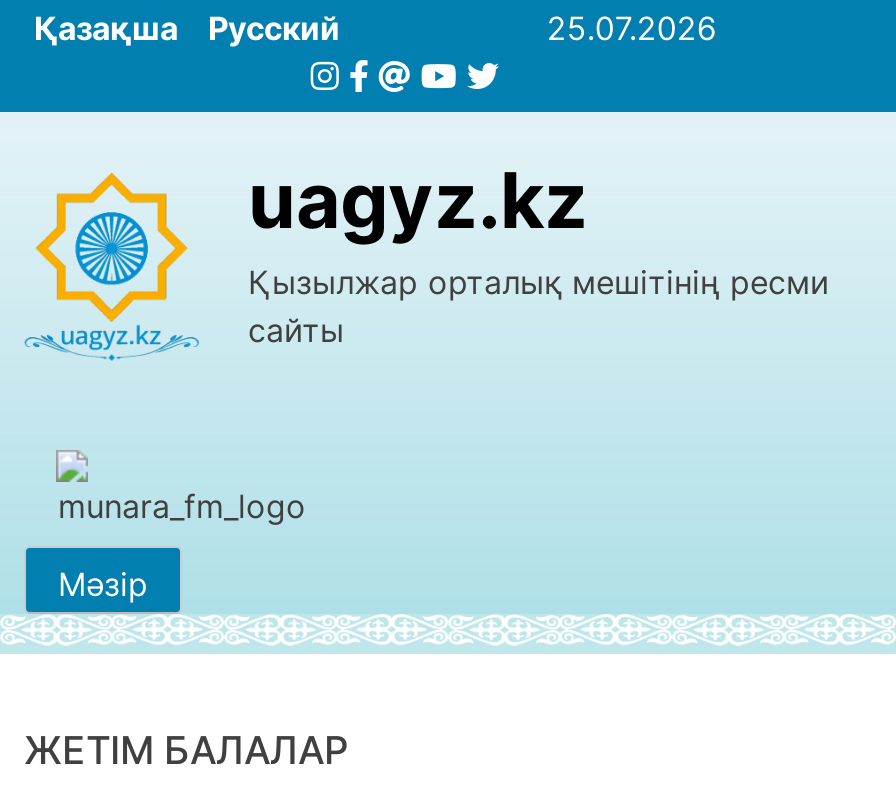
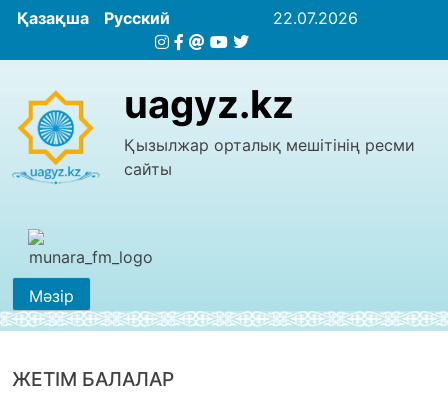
[547,8,717,48] 25.07.2026 -> [273,8,358,28] 22.07.2026

